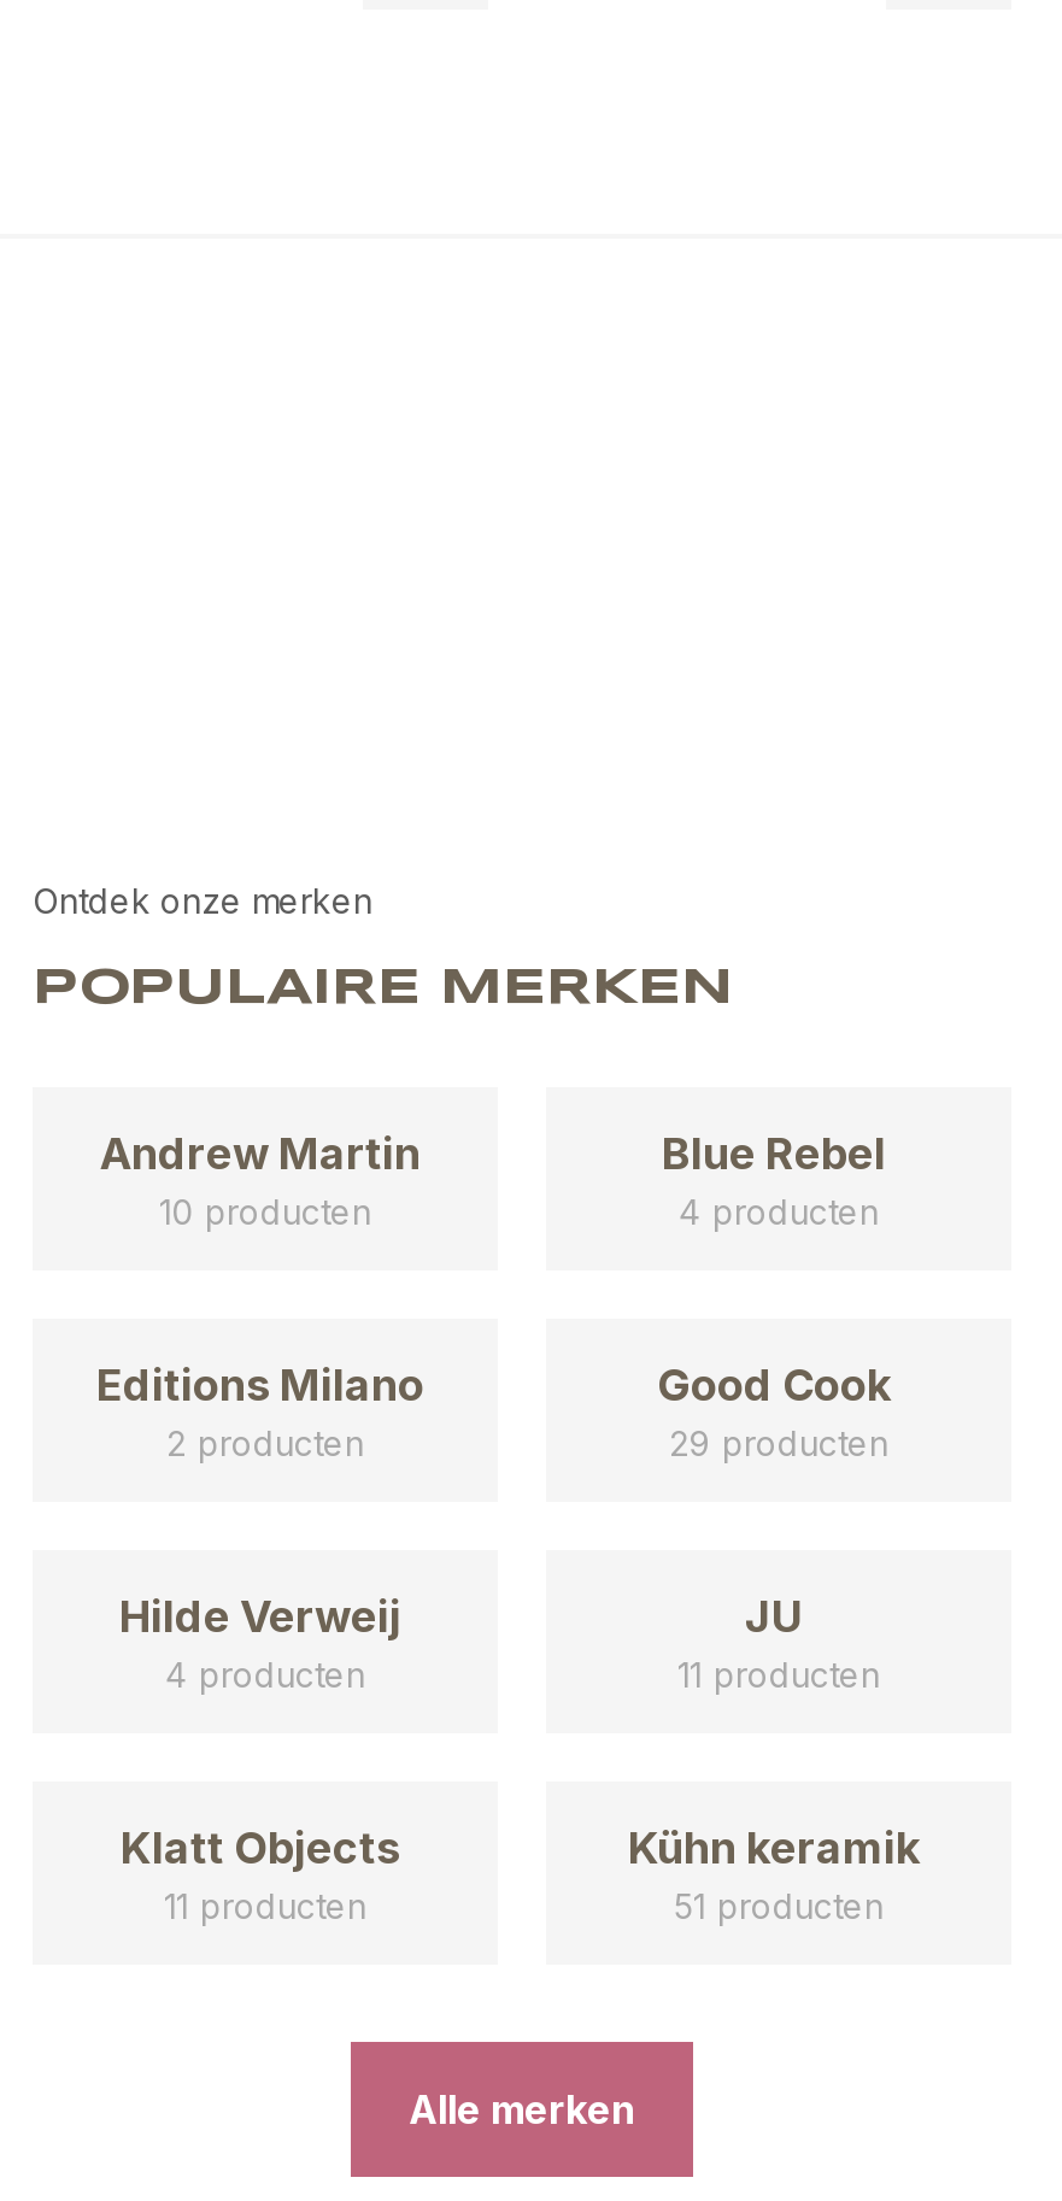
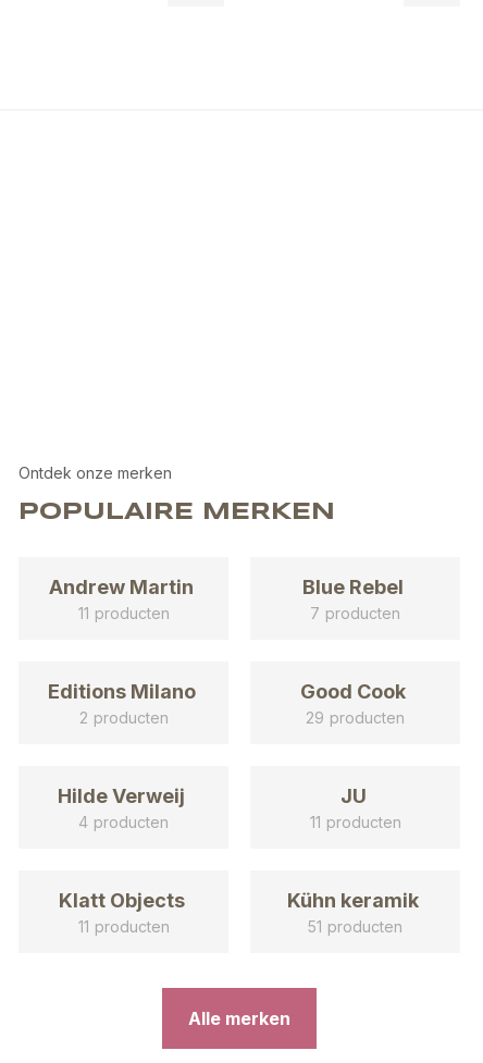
[159,1190,193,1231] 10 -> [78,604,89,623] 11
[679,1190,700,1231] 4 -> [310,604,320,623] 7

